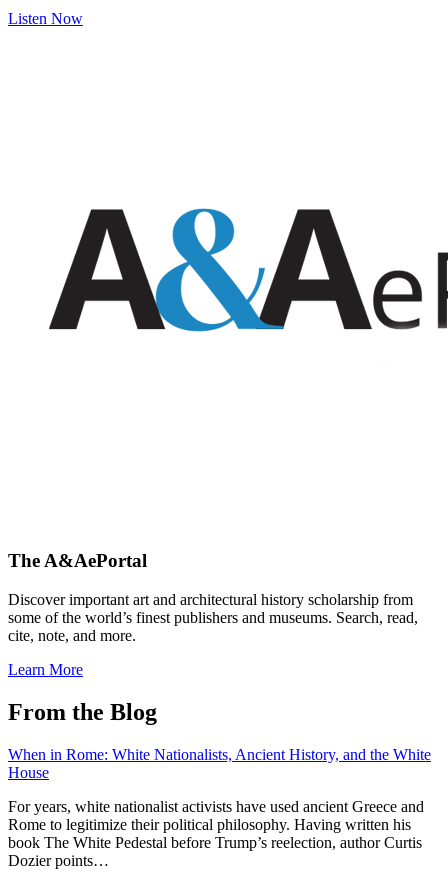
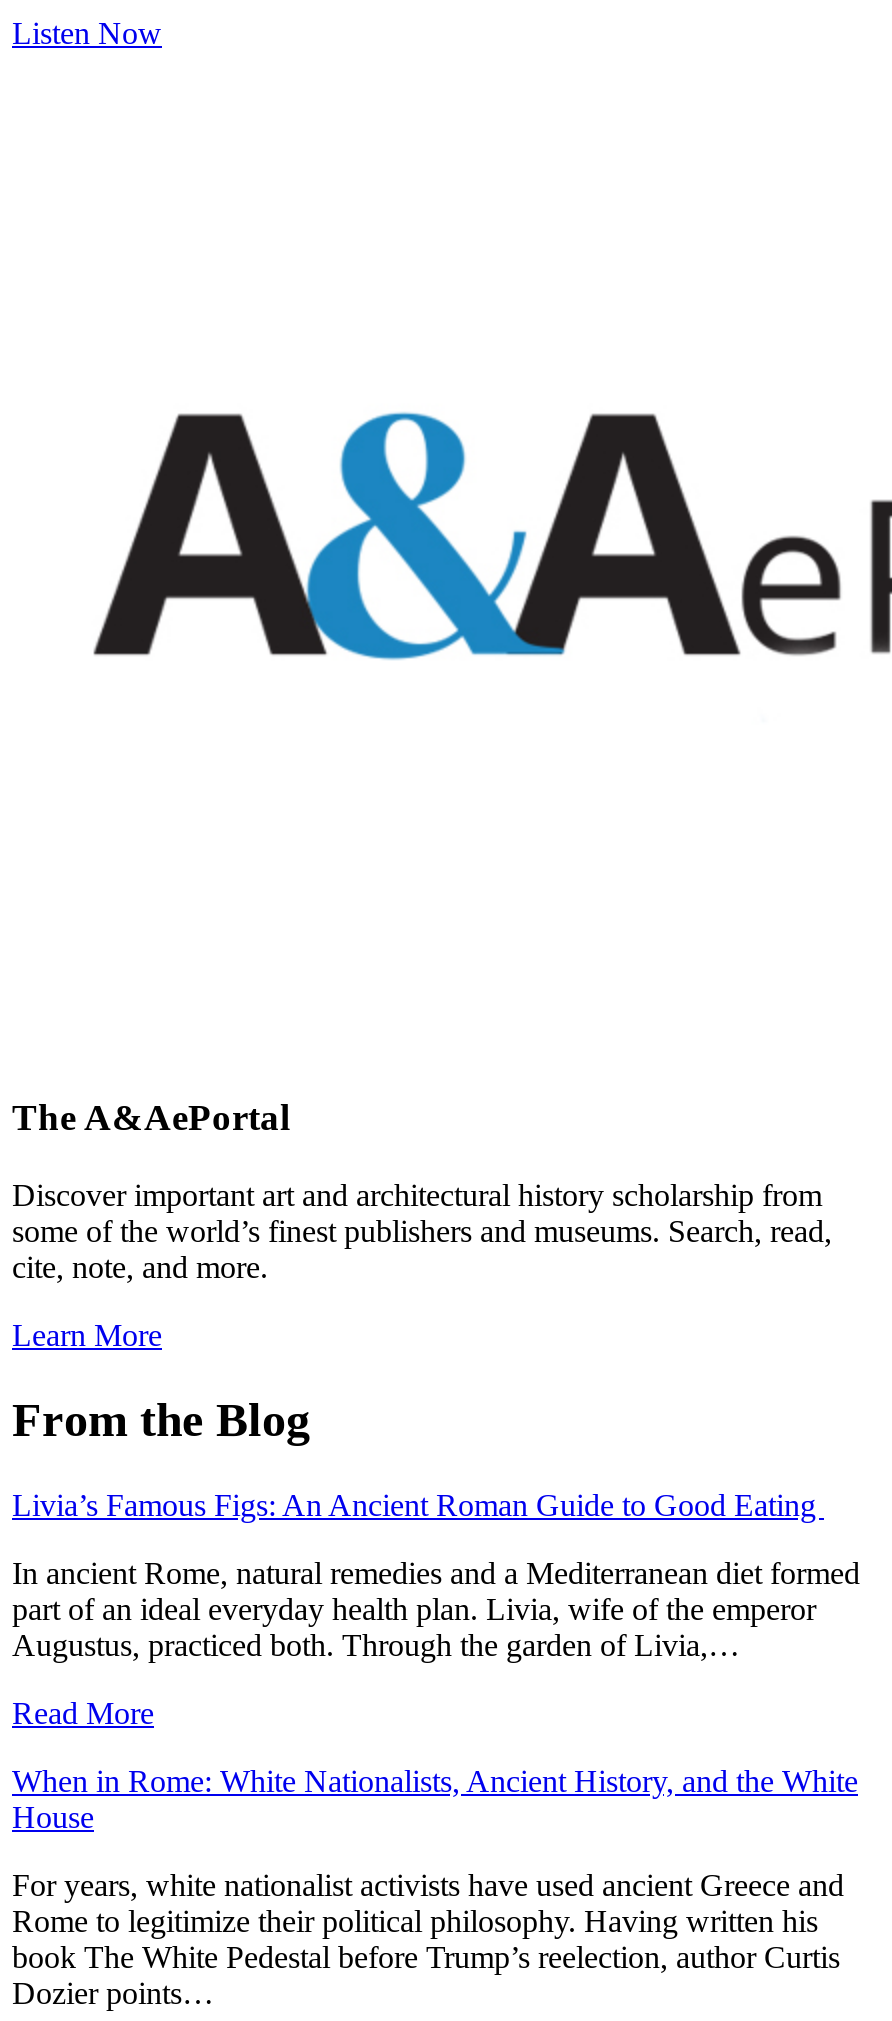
none -> [12,1488,860,1730] Livia’s Famous Figs: An Ancient Roman Guide to Good Eating | In ancient Rome, natural remedies and a Mediterranean diet formed | part of an ideal everyday health plan. Livia, wife of the emperor | Augustus, practiced both. Through the garden of Livia,… | Read More

